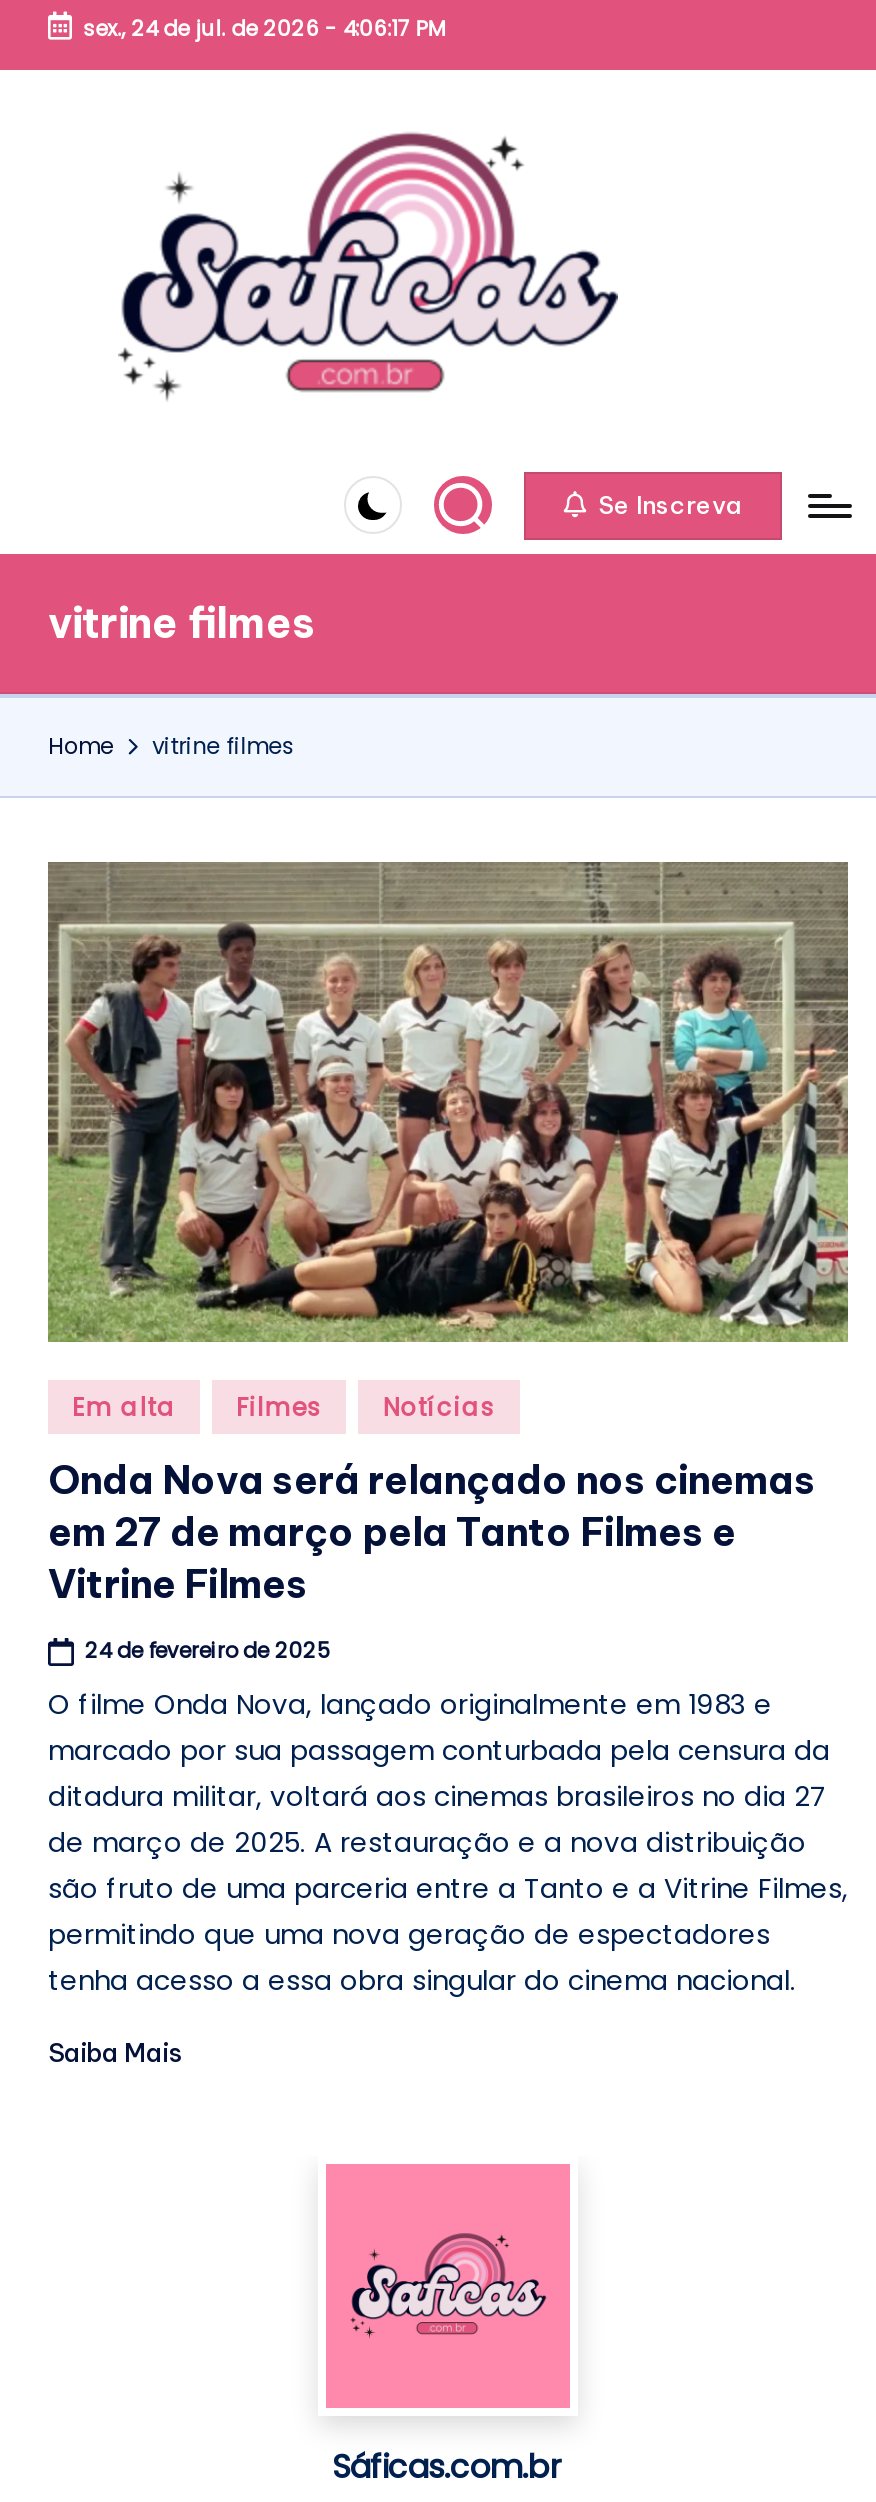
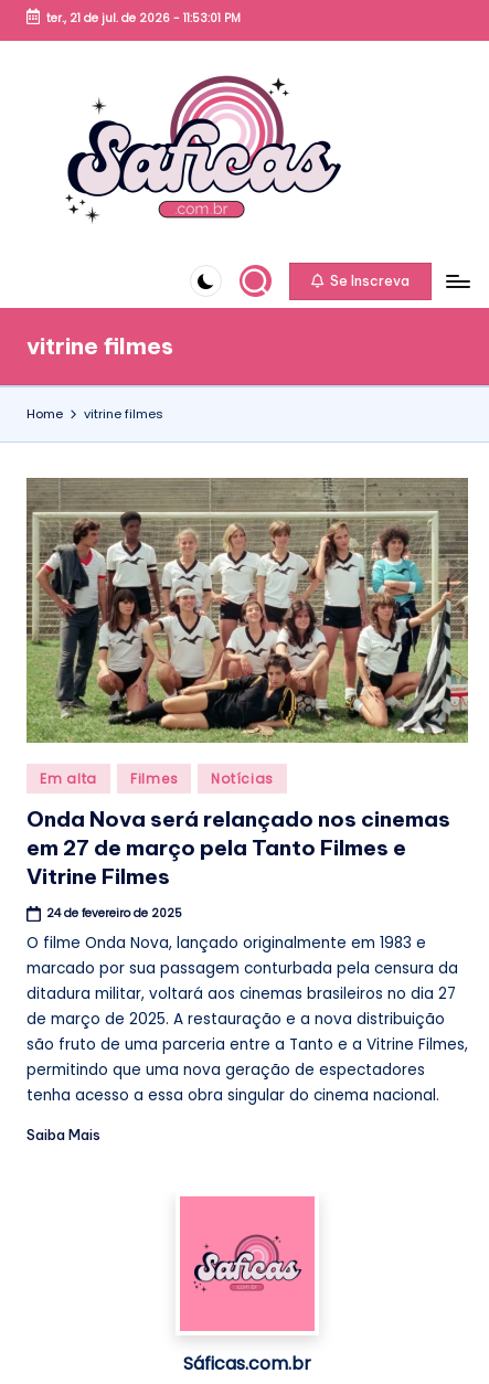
[83,14,445,44] sex., 24 de jul. de 2026 - 4:06:17 PM -> [46,10,240,26] ter., 21 de jul. de 2026 - 11:53:01 PM

